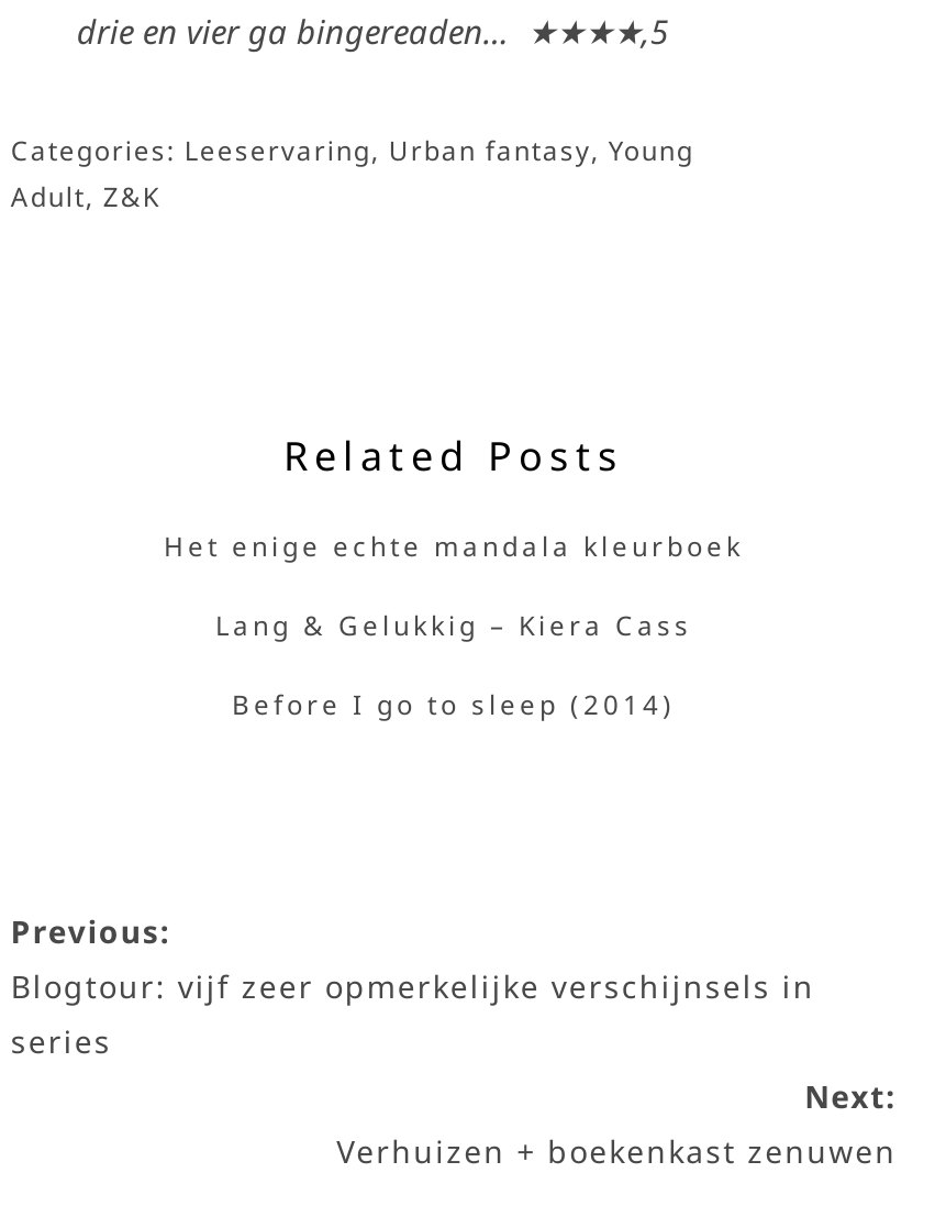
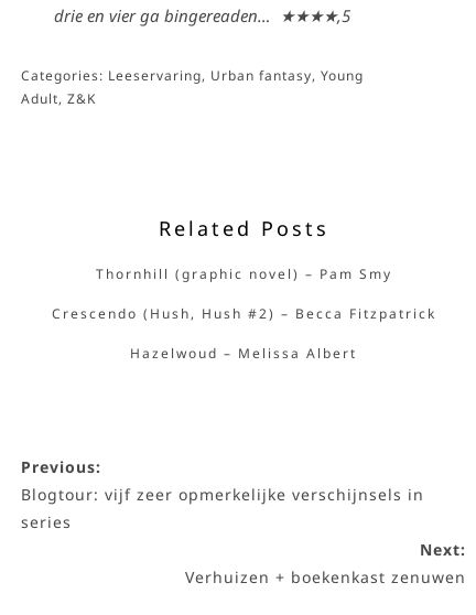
[164,529,744,566] Het enige echte mandala kleurboek -> [95,265,392,284] Thornhill (graphic novel) – Pam Smy
[215,608,692,645] Lang & Gelukkig – Kiera Cass -> [51,305,436,323] Crescendo (Hush, Hush #2) – Becca Fitzpatrick
[232,687,676,724] Before I go to sleep (2014) -> [130,344,357,363] Hazelwoud – Melissa Albert

